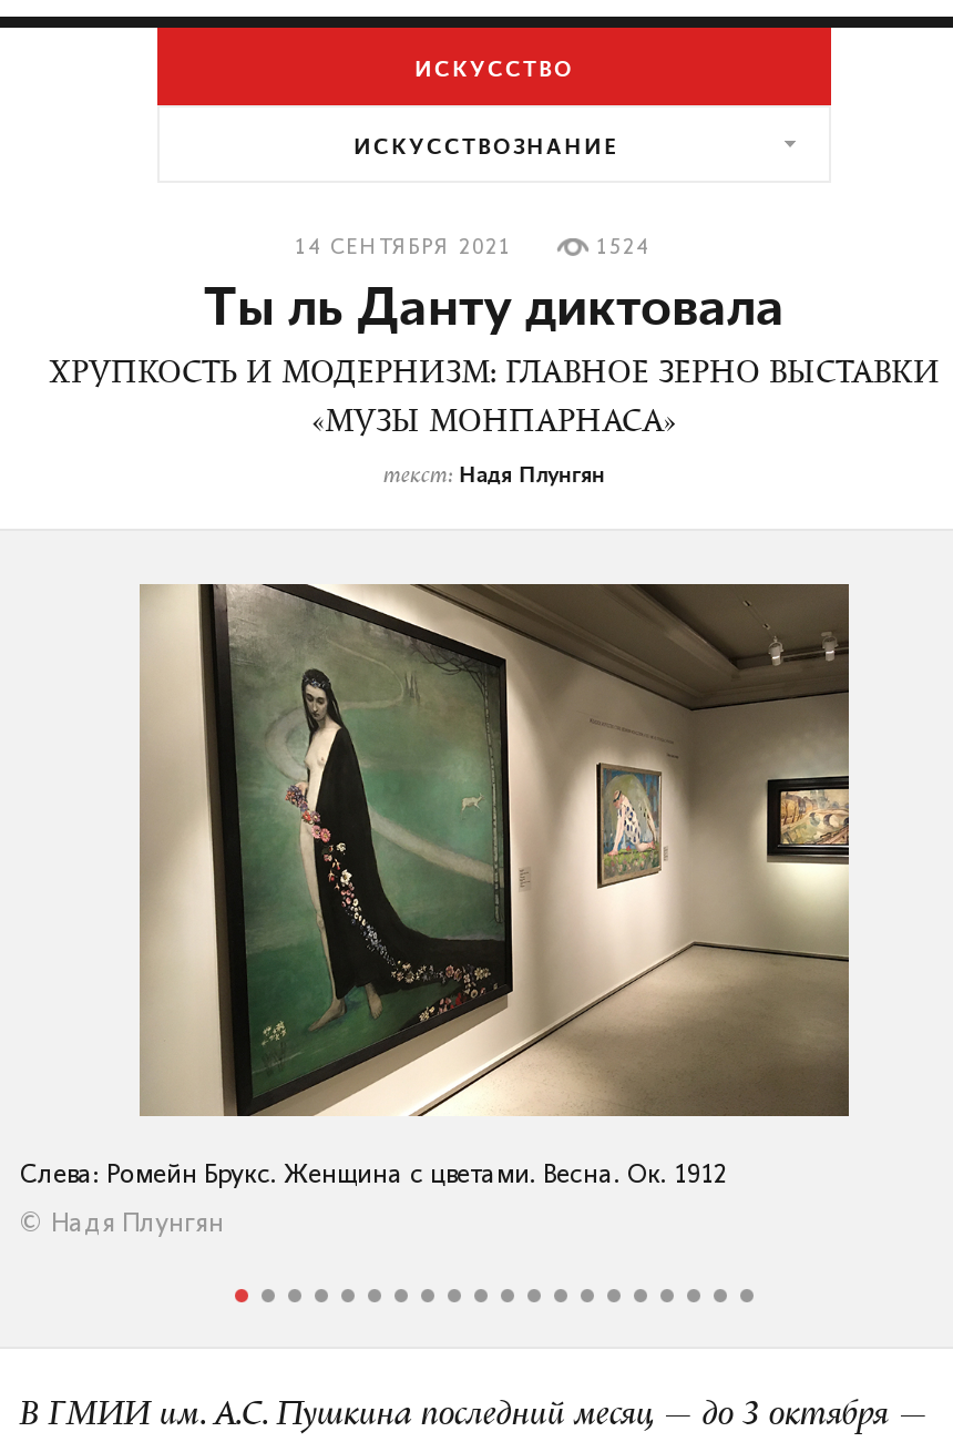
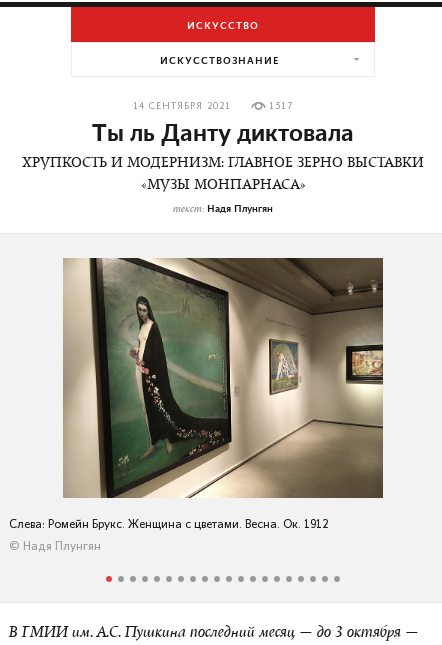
[596,236,649,260] 1524 -> [269,101,293,112] 1517

